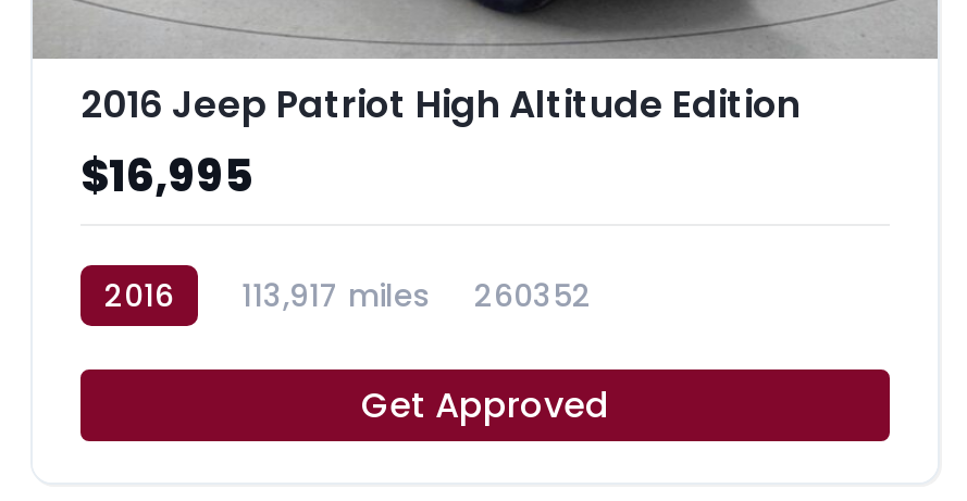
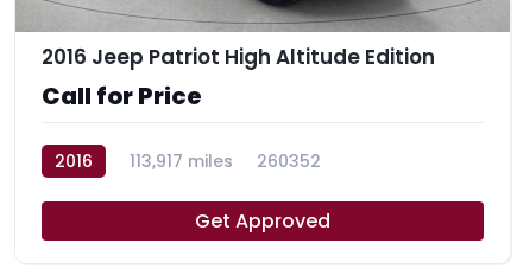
[80,146,255,207] $16,995 -> [42,80,202,113] Call for Price

